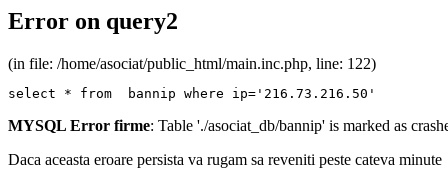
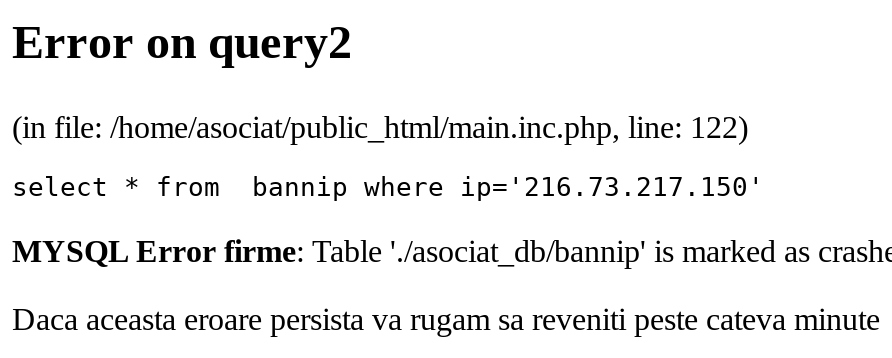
[8,86,376,101] select * from bannip where ip='216.73.216.50' -> [12,172,764,202] select * from bannip where ip='216.73.217.150'

